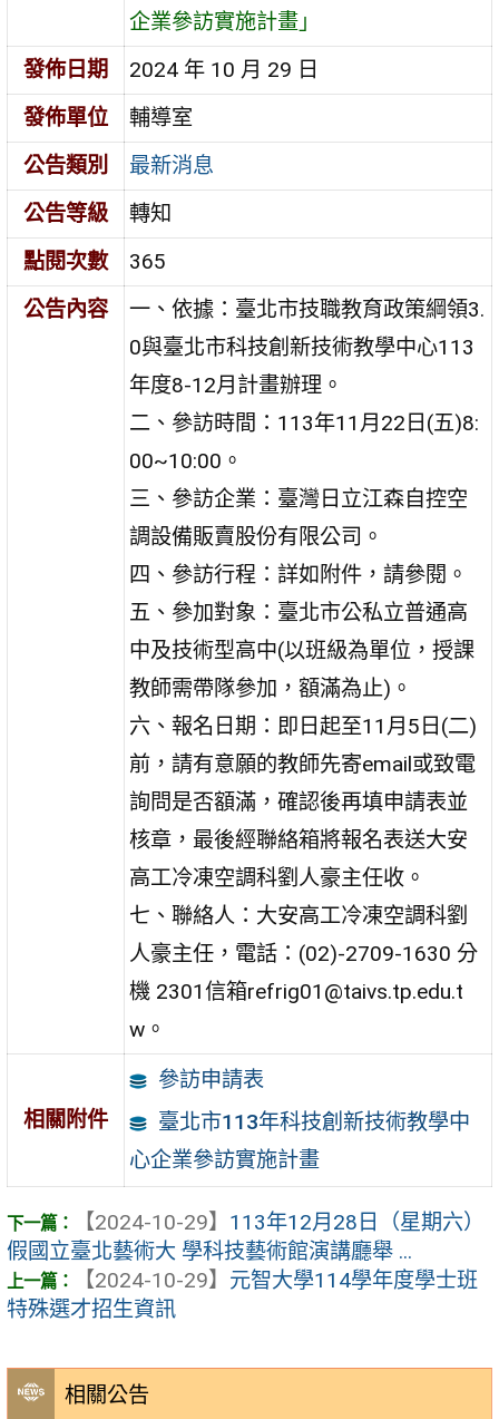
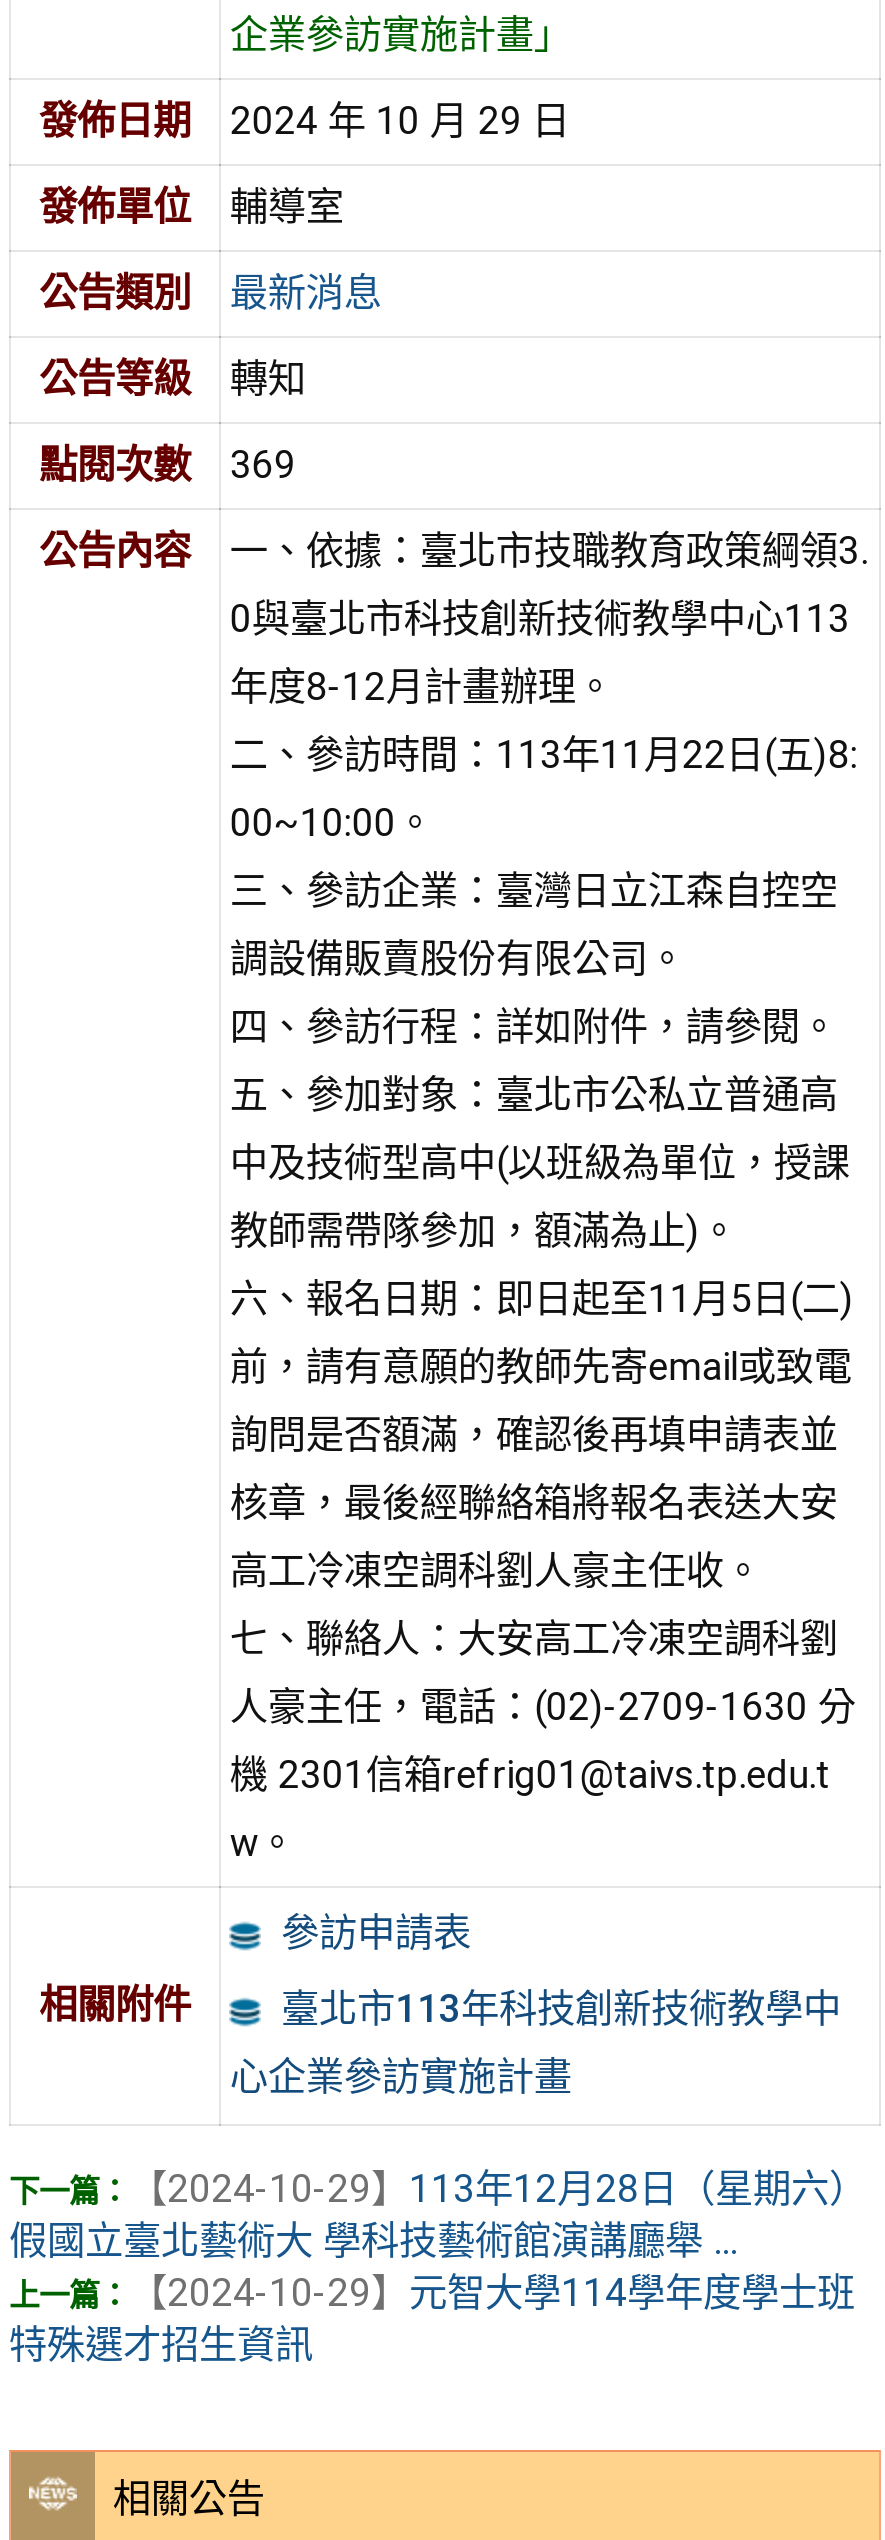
[23,249,166,274] 點閱次數 365 -> [39,442,296,488] 點閱次數 369

